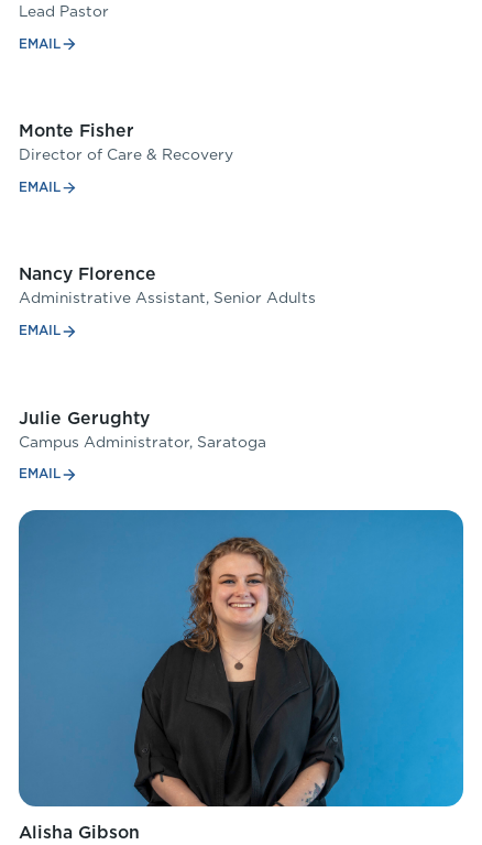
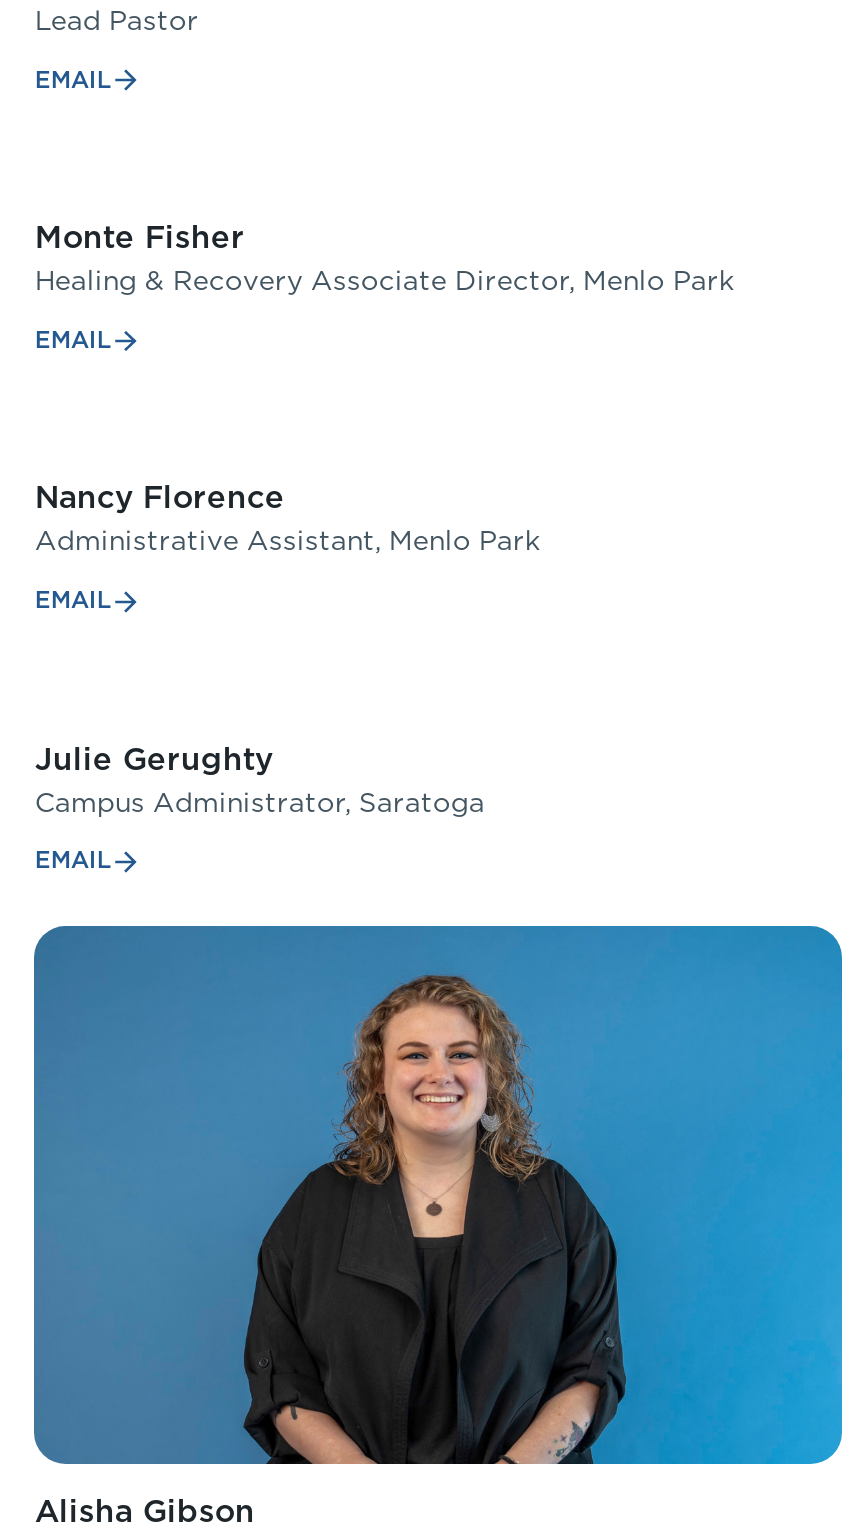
[19,146,234,163] Director of Care & Recovery -> [35,264,735,296] Healing & Recovery Associate Director, Menlo Park
[19,289,316,307] Administrative Assistant, Senior Adults -> [35,525,541,557] Administrative Assistant, Menlo Park

